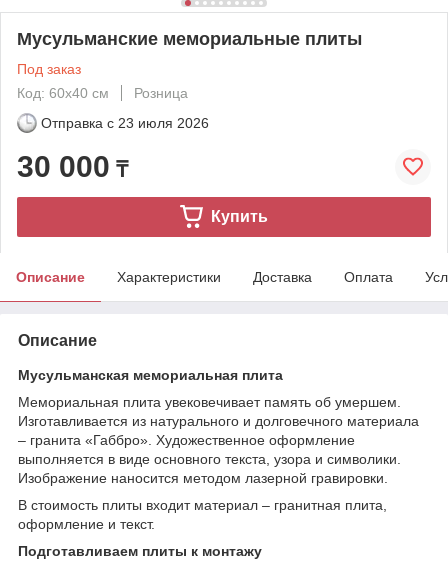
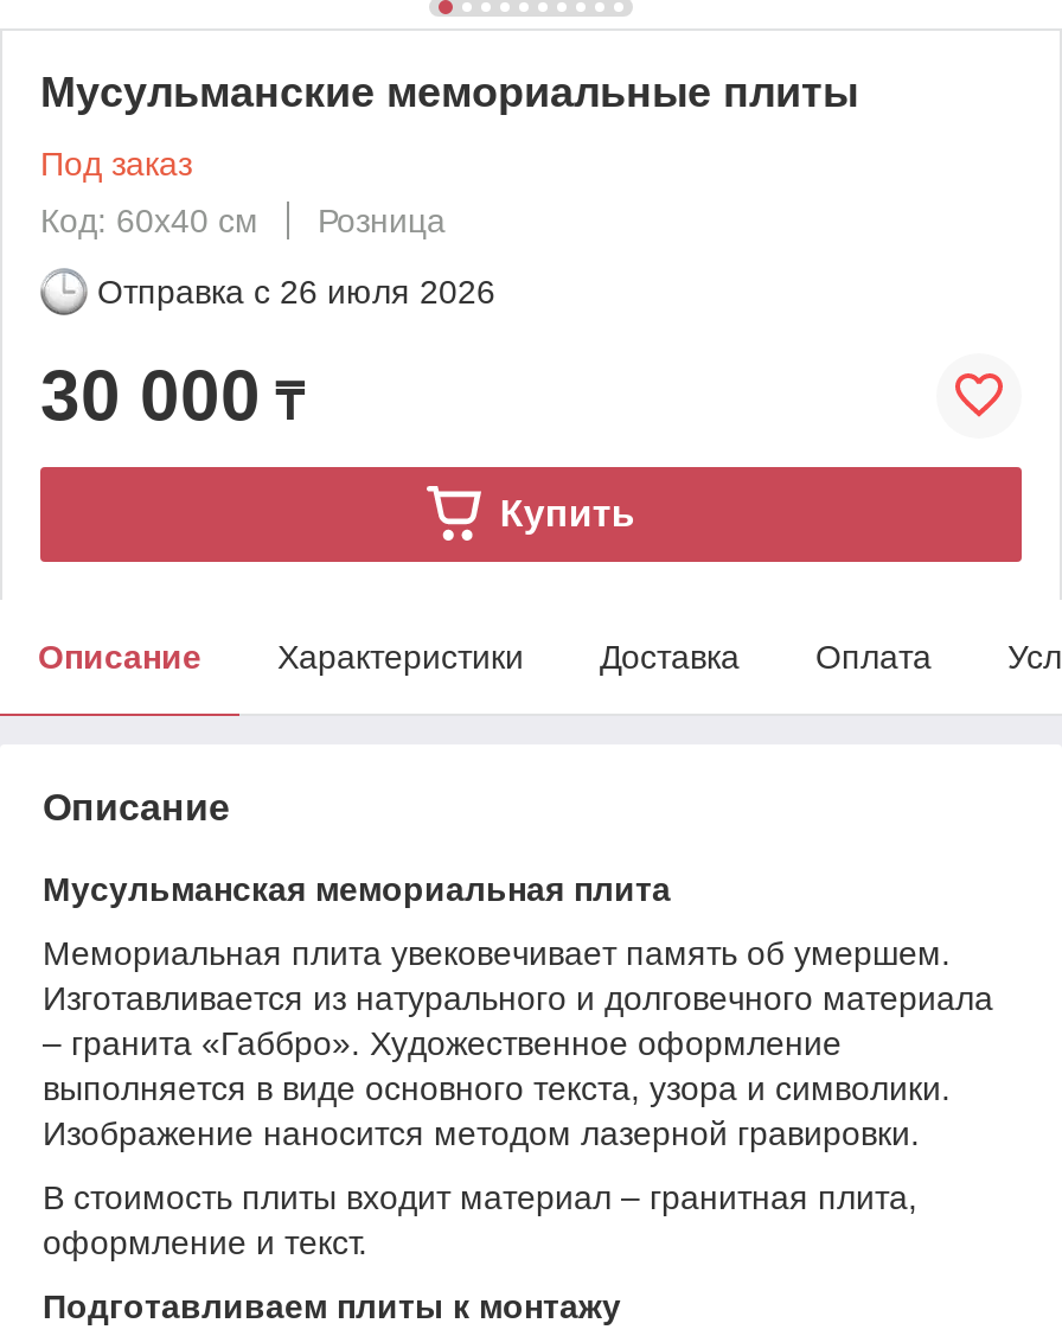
[41,115,209,131] Отправка с 23 июля 2026 -> [97,272,495,310] Отправка с 26 июля 2026

